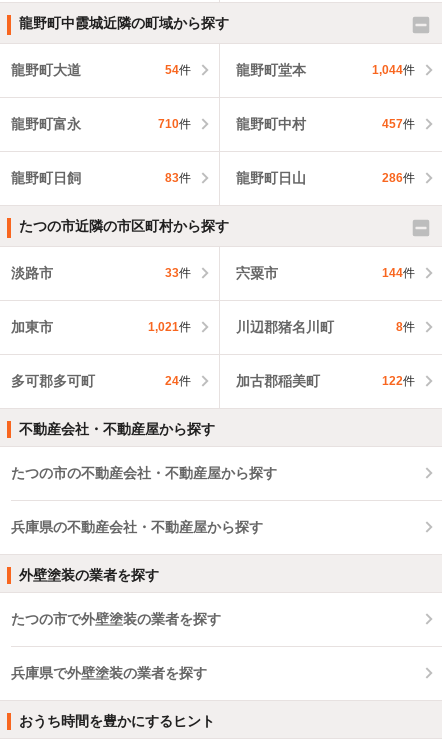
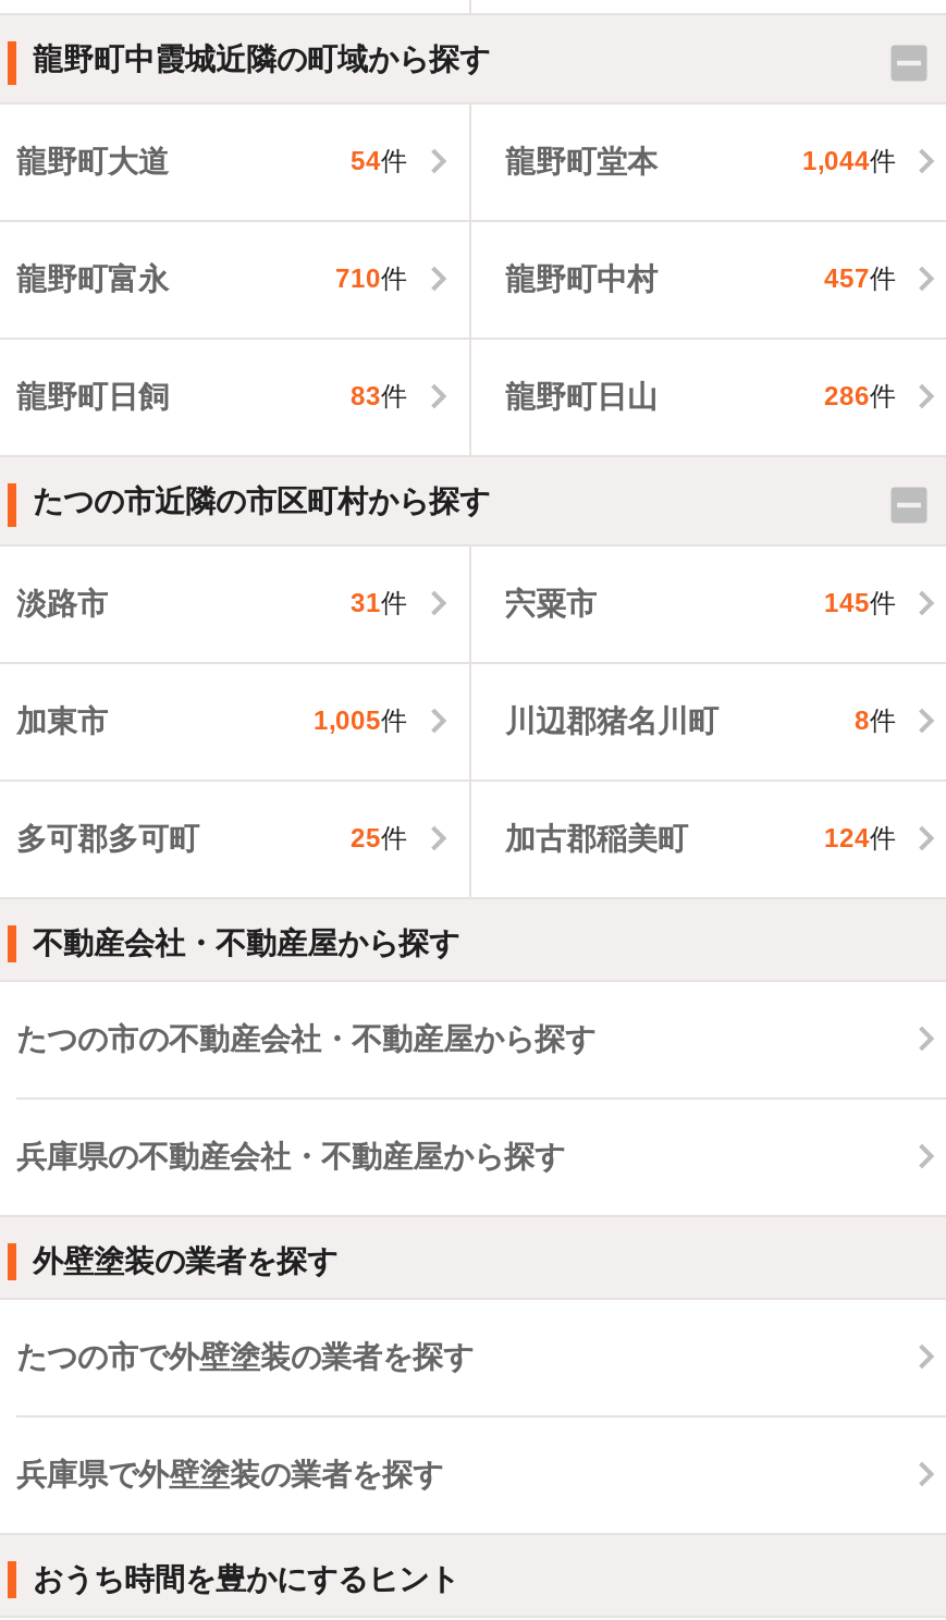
[164,266,190,280] 33件 -> [351,588,407,619] 31件
[382,266,415,280] 144件 -> [824,588,896,619] 145件
[147,320,190,334] 1,021件 -> [314,706,407,736] 1,005件
[164,374,190,388] 24件 -> [351,823,407,854] 25件
[382,374,415,388] 122件 -> [824,823,896,854] 124件

